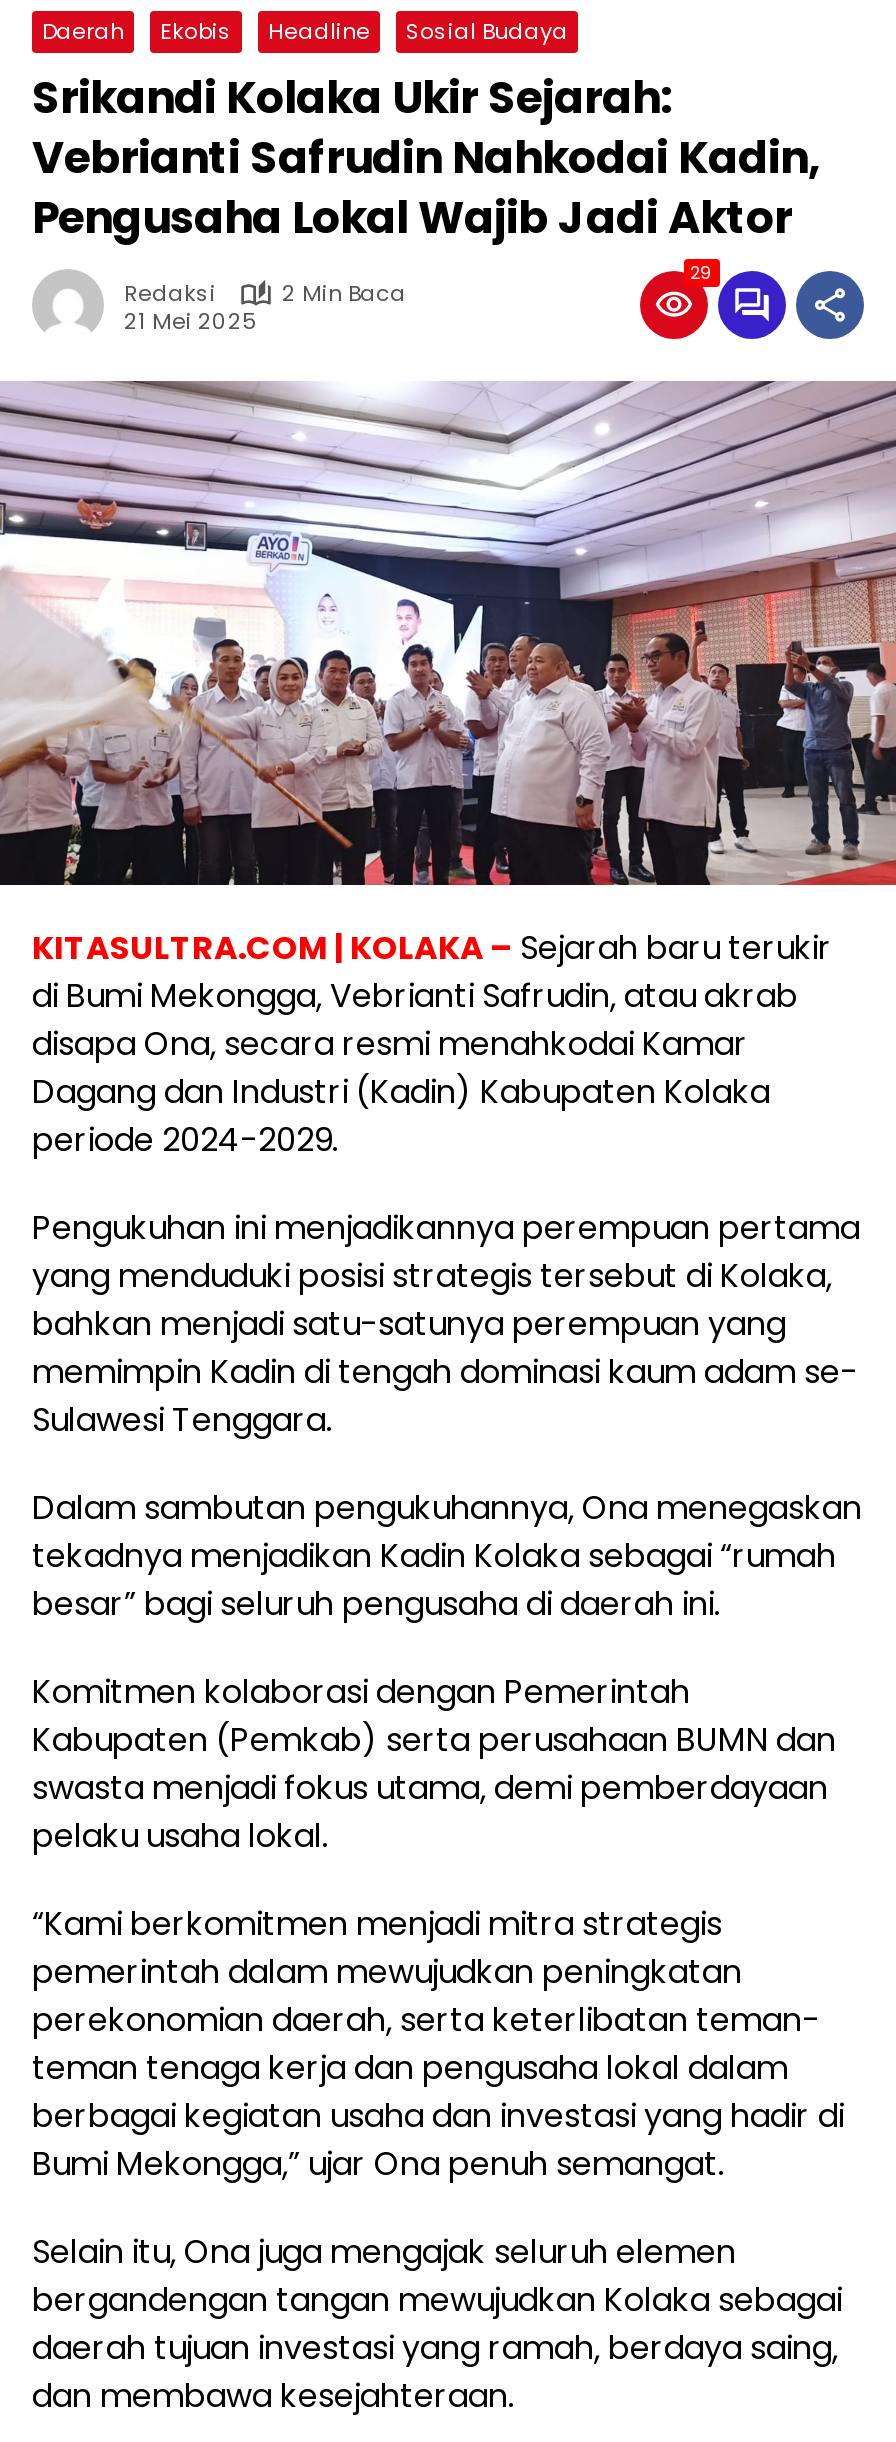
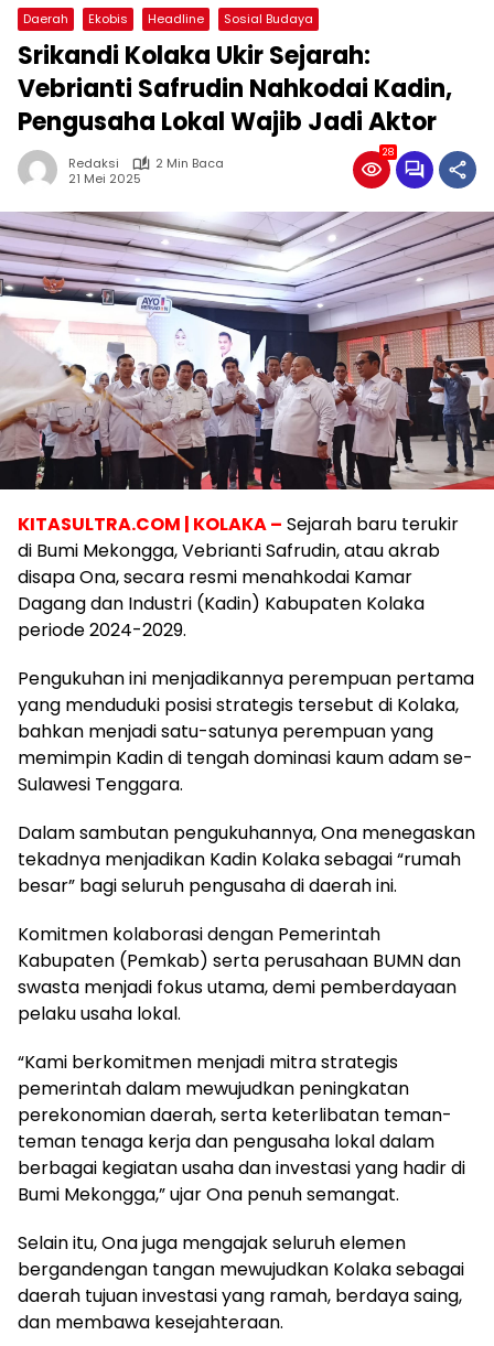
[690,261,714,285] 29 -> [383,146,394,159] 28

